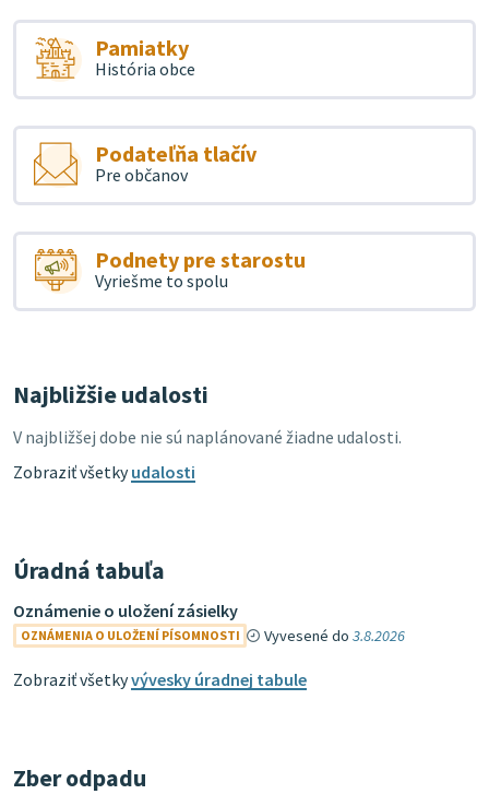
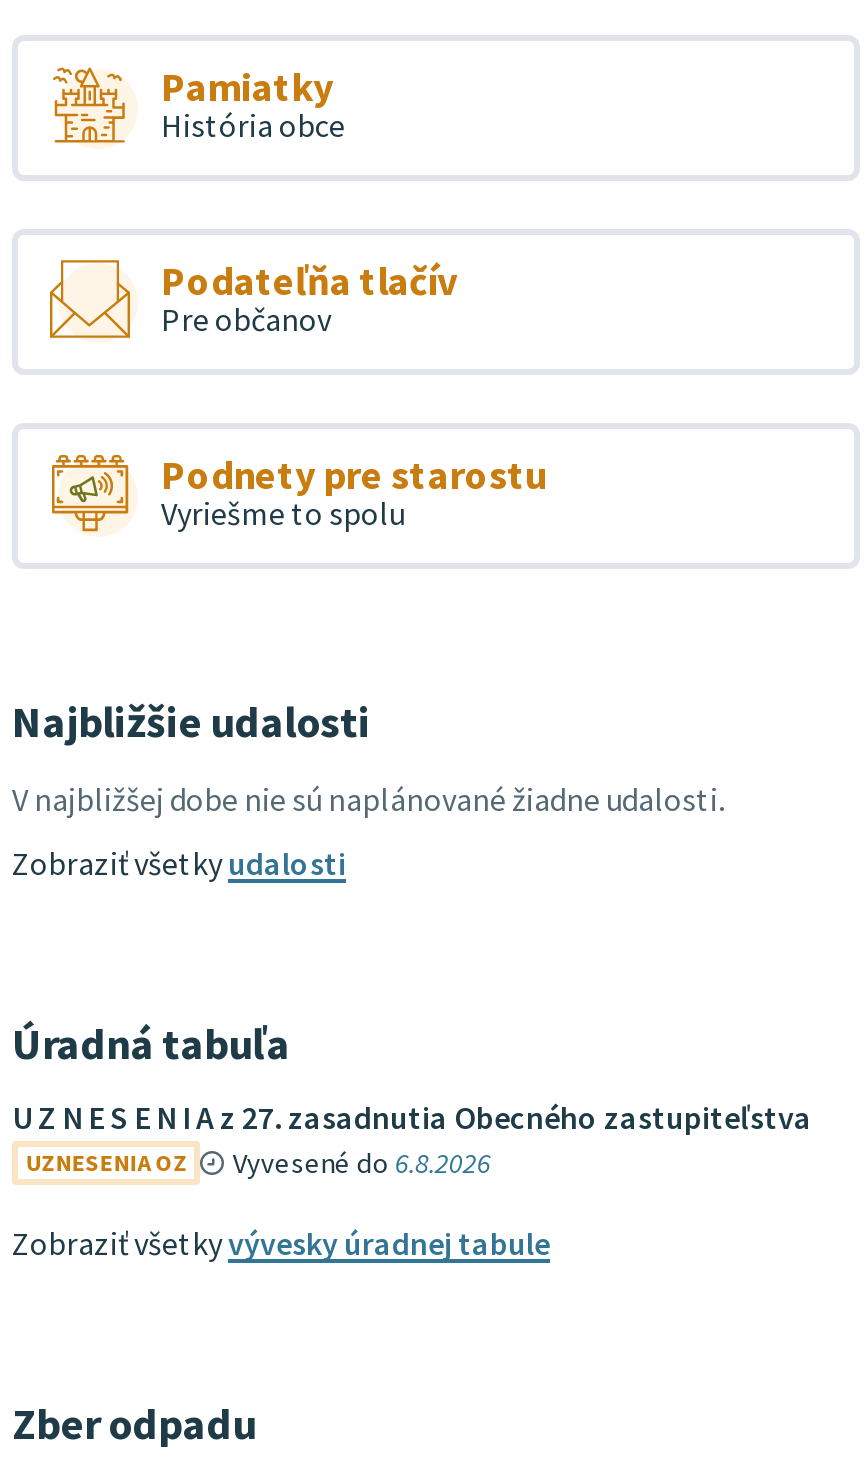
[13,600,405,645] Oznámenie o uložení zásielky | OZNÁMENIA O ULOŽENÍ PÍSOMNOSTI | Vyvesené do 3.8.2026 -> [12,1097,812,1181] U Z N E S E N I A z 27. zasadnutia Obecného zastupiteľstva | UZNESENIA OZ | Vyvesené do 6.8.2026

